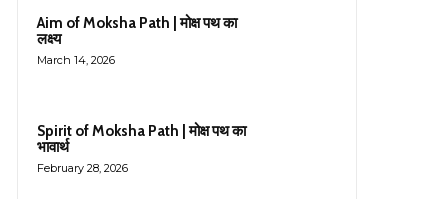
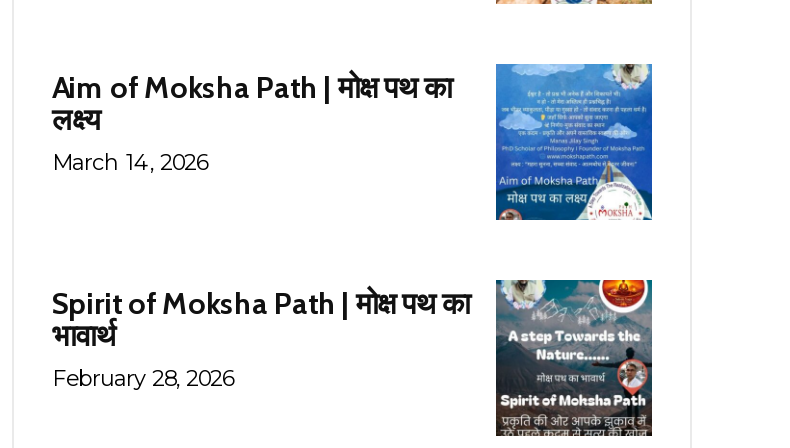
none -> [494,62,654,222] [image]
none -> [494,278,654,438] [image]

